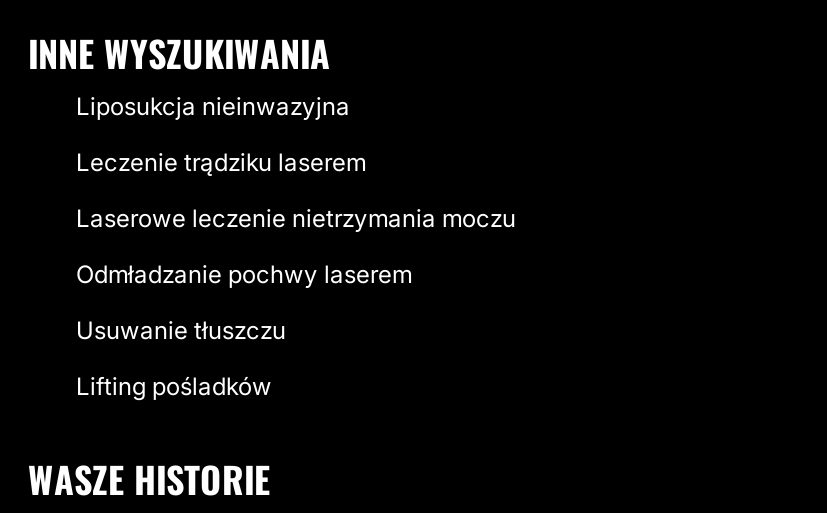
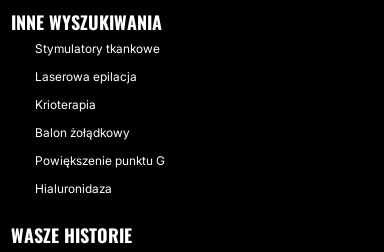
[76,91,350,121] Liposukcja nieinwazyjna -> [35,41,160,56] Stymulatory tkankowe
[76,147,366,177] Leczenie trądziku laserem -> [35,69,137,84] Laserowa epilacja
[76,203,516,233] Laserowe leczenie nietrzymania moczu -> [35,97,96,112] Krioterapia
[76,259,412,289] Odmładzanie pochwy laserem -> [35,125,130,140] Balon żołądkowy
[76,315,286,345] Usuwanie tłuszczu -> [35,153,165,168] Powiększenie punktu G
[76,371,272,401] Lifting pośladków -> [35,181,112,196] Hialuronidaza

